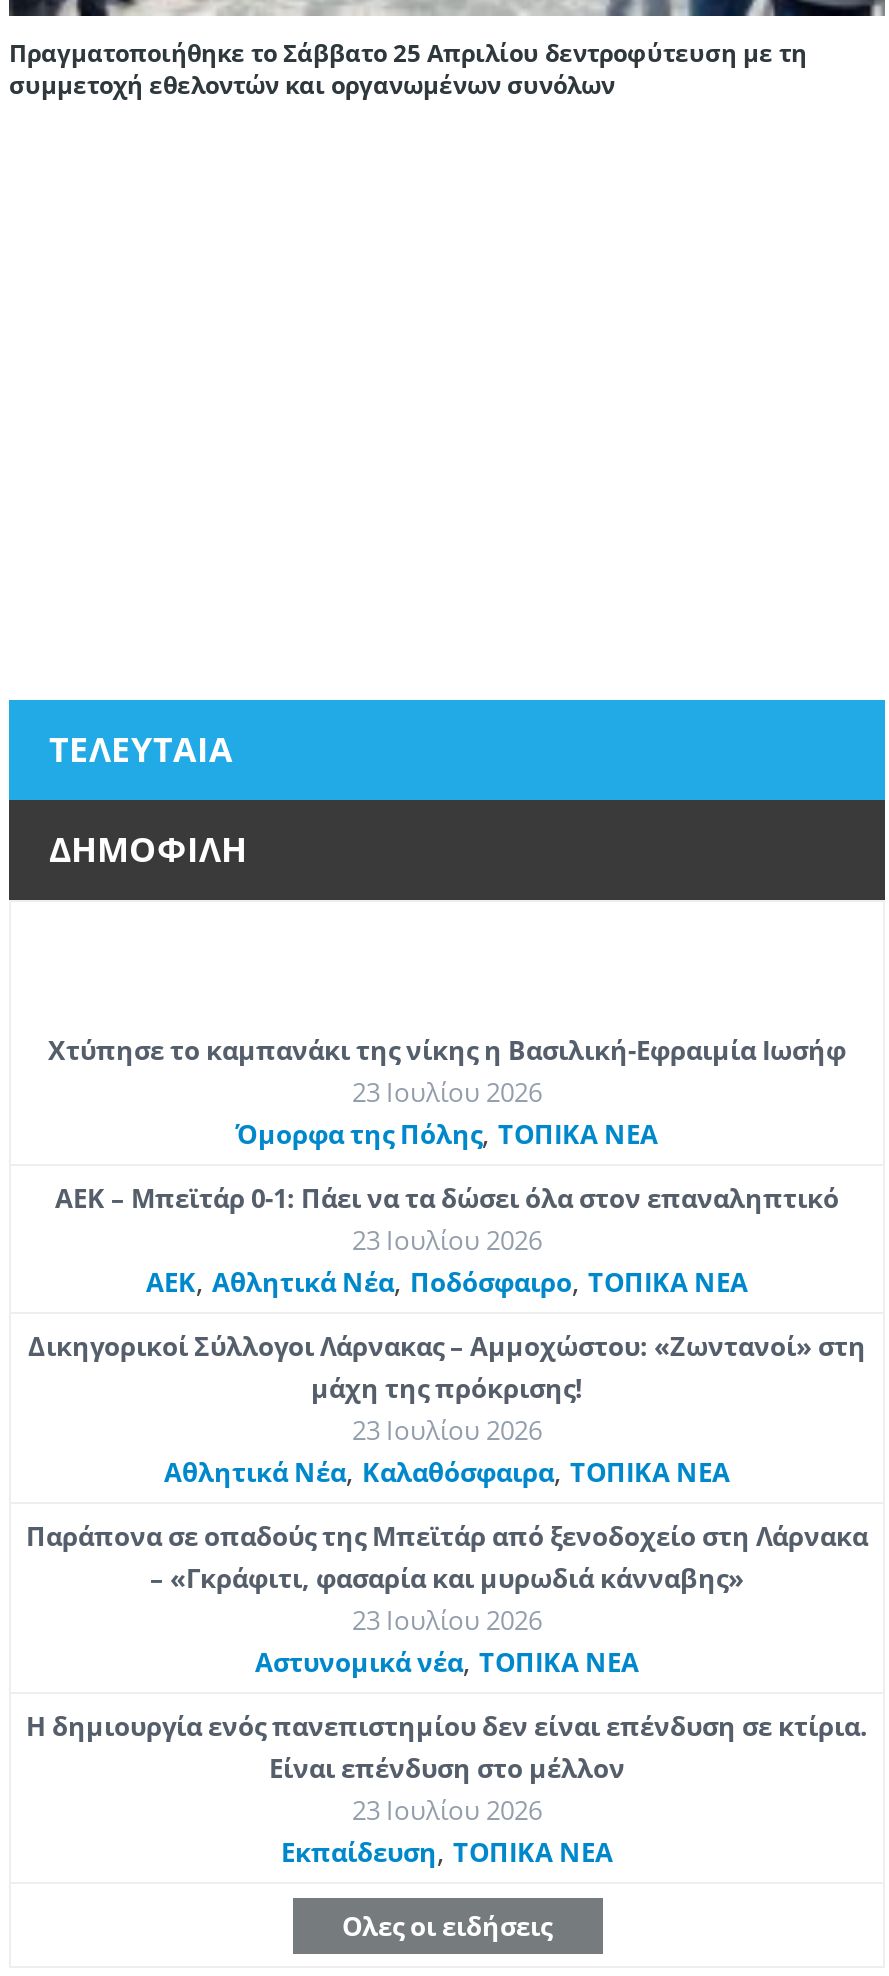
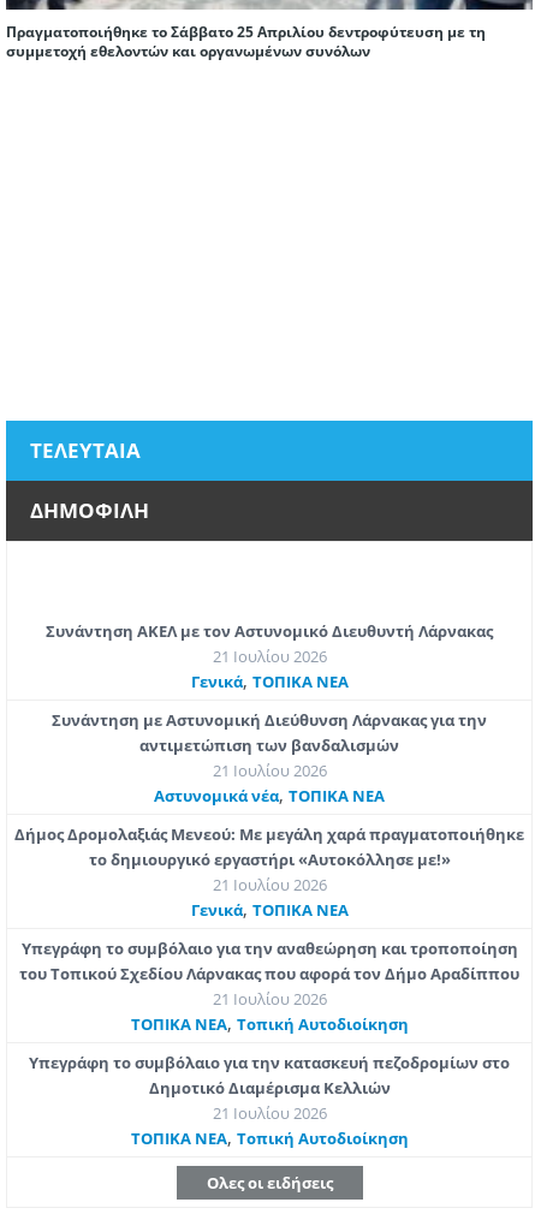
[26,1033,868,1639] Χτύπησε το καμπανάκι της νίκης η Βασιλική-Εφραιμία Ιωσήφ | 23 Ιουλίου 2026 | Όμορφα της Πόλης, ΤΟΠΙΚΑ ΝΕΑ | ΑΕΚ – Μπεϊτάρ 0-1: Πάει να τα δώσει όλα στον επαναληπτικό | 23 Ιουλίου 2026 | ΑΕΚ, Αθλητικά Νέα, Ποδόσφαιρο, ΤΟΠΙΚΑ ΝΕΑ | Δικηγορικοί Σύλλογοι Λάρνακας – Αμμοχώστου: «Ζωντανοί» στη | μάχη της πρόκρισης! | 23 Ιουλίου 2026 | Αθλητικά Νέα, Καλαθόσφαιρα, ΤΟΠΙΚΑ ΝΕΑ | Παράπονα σε οπαδούς της Μπεϊτάρ από ξενοδοχείο στη Λάρνακα | – «Γκράφιτι, φασαρία και μυρωδιά κάνναβης» | 23 Ιουλίου 2026 -> [46,621,493,782] Συνάντηση ΑΚΕΛ με τον Αστυνομικό Διευθυντή Λάρνακας | 21 Ιουλίου 2026 | Γενικά, ΤΟΠΙΚΑ ΝΕΑ | Συνάντηση με Αστυνομική Διεύθυνση Λάρνακας για την | αντιμετώπιση των βανδαλισμών | 21 Ιουλίου 2026
moved [255,1641,639,1681] -> [154,783,385,807]: Aστυνομικά νέα, ΤΟΠΙΚΑ ΝΕΑ
[26,1709,868,1871] Η δημιουργία ενός πανεπιστημίου δεν είναι επένδυση σε κτίρια. | Είναι επένδυση στο μέλλον | 23 Ιουλίου 2026 | Εκπαίδευση, ΤΟΠΙΚΑ ΝΕΑ -> [14,824,524,1150] Δήμος Δρομολαξιάς Μενεού: Με μεγάλη χαρά πραγματοποιήθηκε | το δημιουργικό εργαστήρι «Αυτοκόλλησε με!» | 21 Ιουλίου 2026 | Γενικά, ΤΟΠΙΚΑ ΝΕΑ | Υπεγράφη το συμβόλαιο για την αναθεώρηση και τροποποίηση | του Τοπικού Σχεδίου Λάρνακας που αφορά τον Δήμο Αραδίππου | 21 Ιουλίου 2026 | ΤΟΠΙΚΑ ΝΕΑ, Τοπική Αυτοδιοίκηση | Υπεγράφη το συμβόλαιο για την κατασκευή πεζοδρομίων στο | Δημοτικό Διαμέρισμα Κελλιών | 21 Ιουλίου 2026 | ΤΟΠΙΚΑ ΝΕΑ, Τοπική Αυτοδιοίκηση

